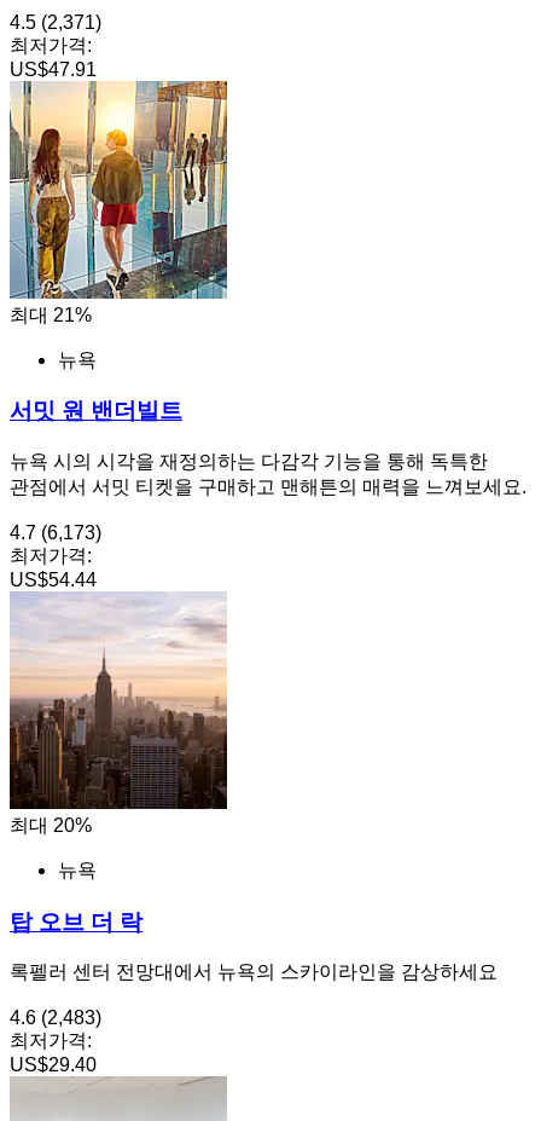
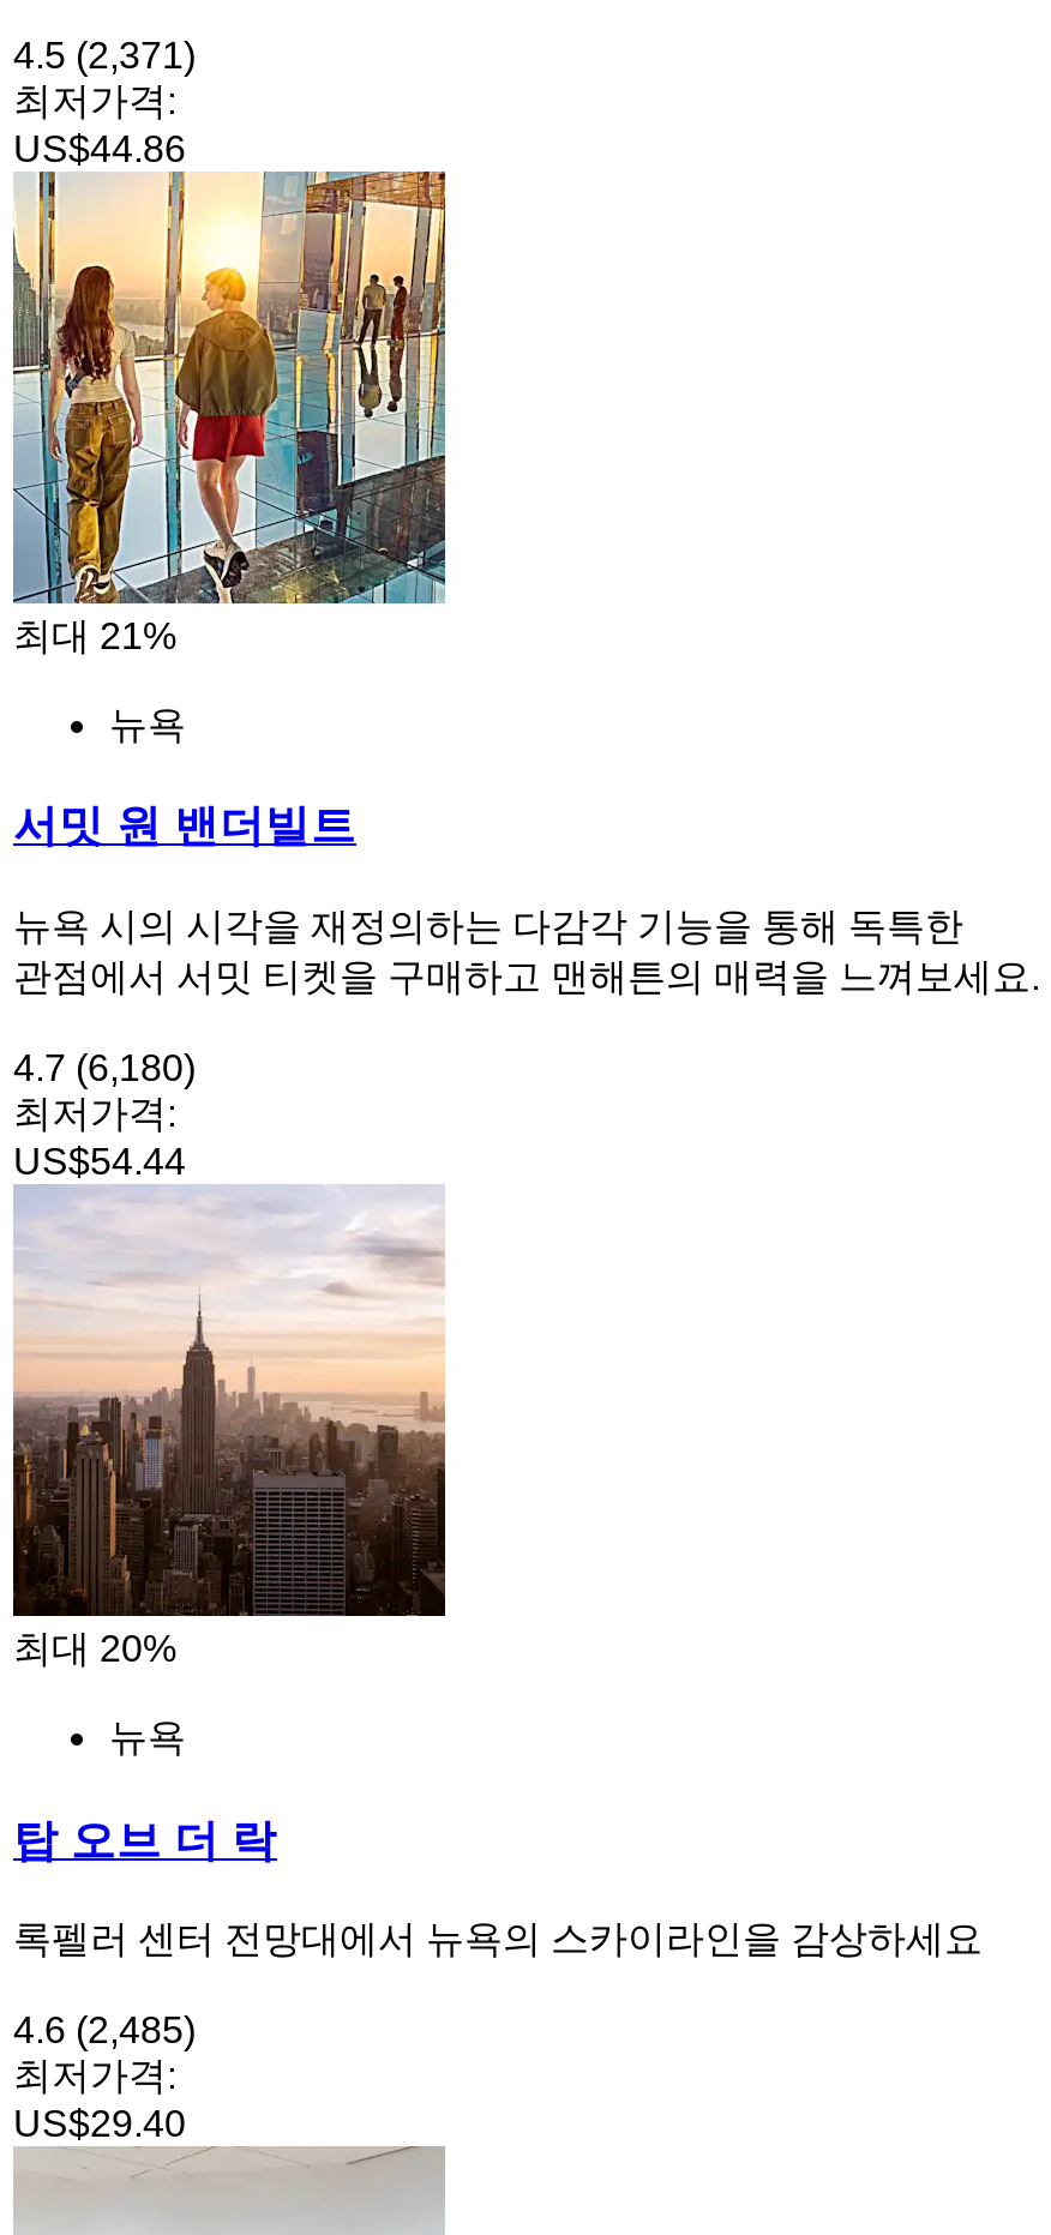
[10,59,97,79] US$47.91 -> [13,127,186,168] US$44.86
[10,522,101,543] 4.7 (6,173) -> [13,1047,196,1088] 4.7 (6,180)
[10,1008,101,1028] 4.6 (2,483) -> [13,2010,196,2051] 4.6 (2,485)

